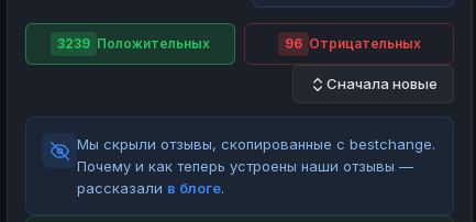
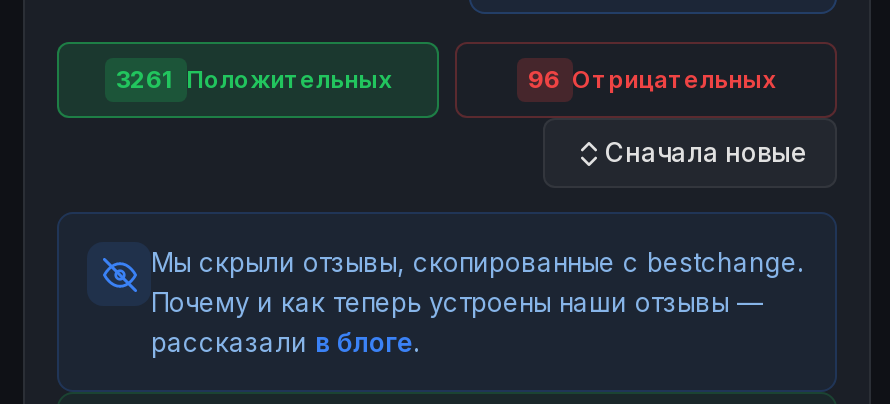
[57,35,210,52] 3239 Положительных -> [116,64,392,94] 3261 Положительных

